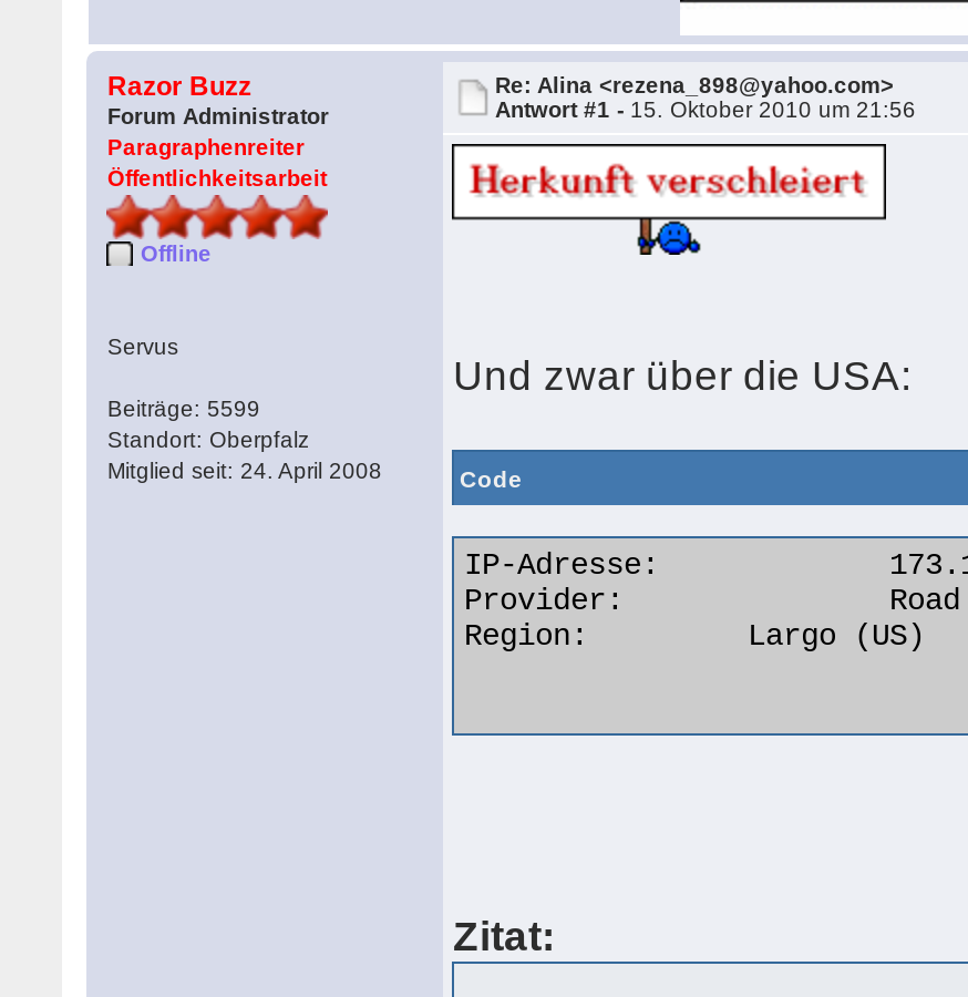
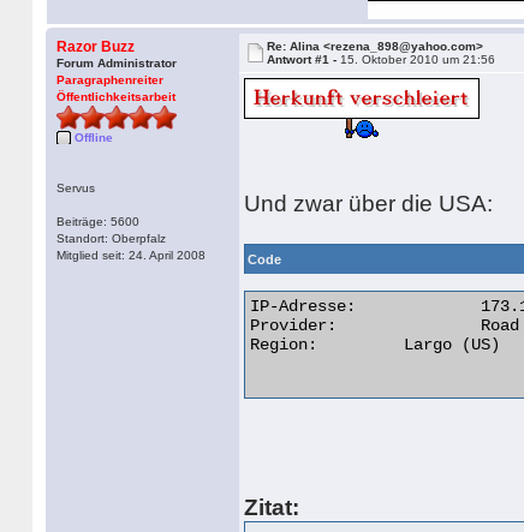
[107,397,260,421] Beiträge: 5599 -> [57,215,140,228] Beiträge: 5600

